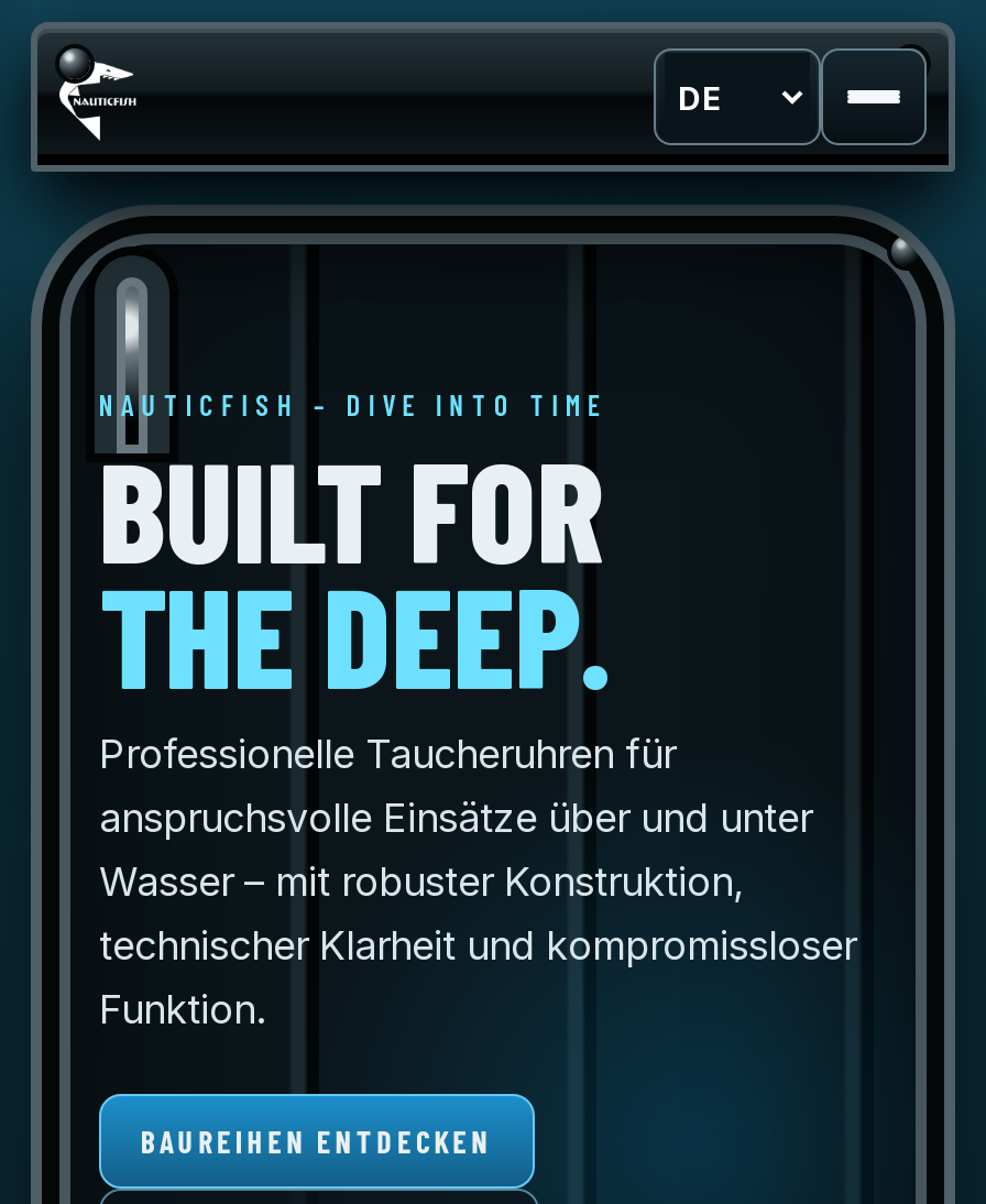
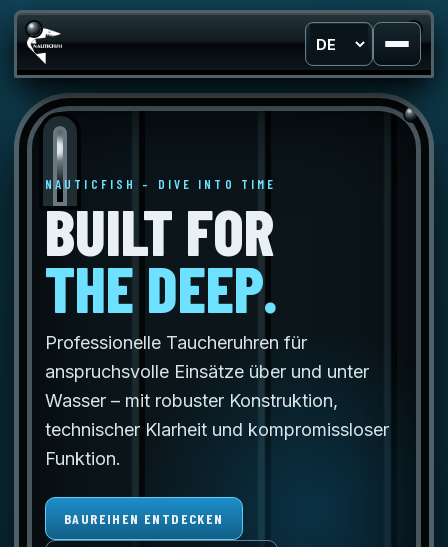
[651,48,735,145] [image] -> [297,25,336,62] [image]

